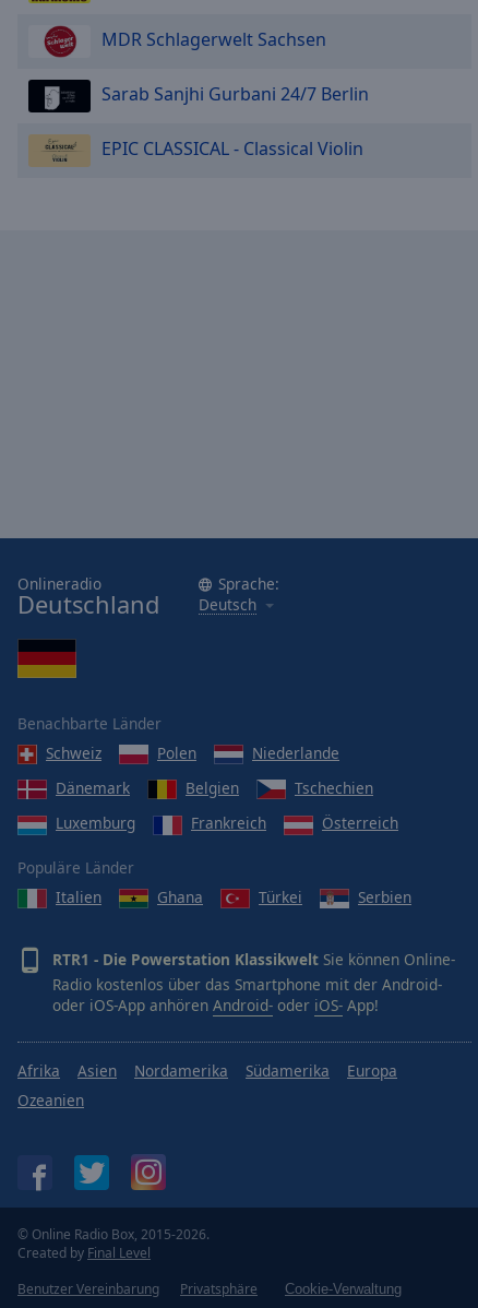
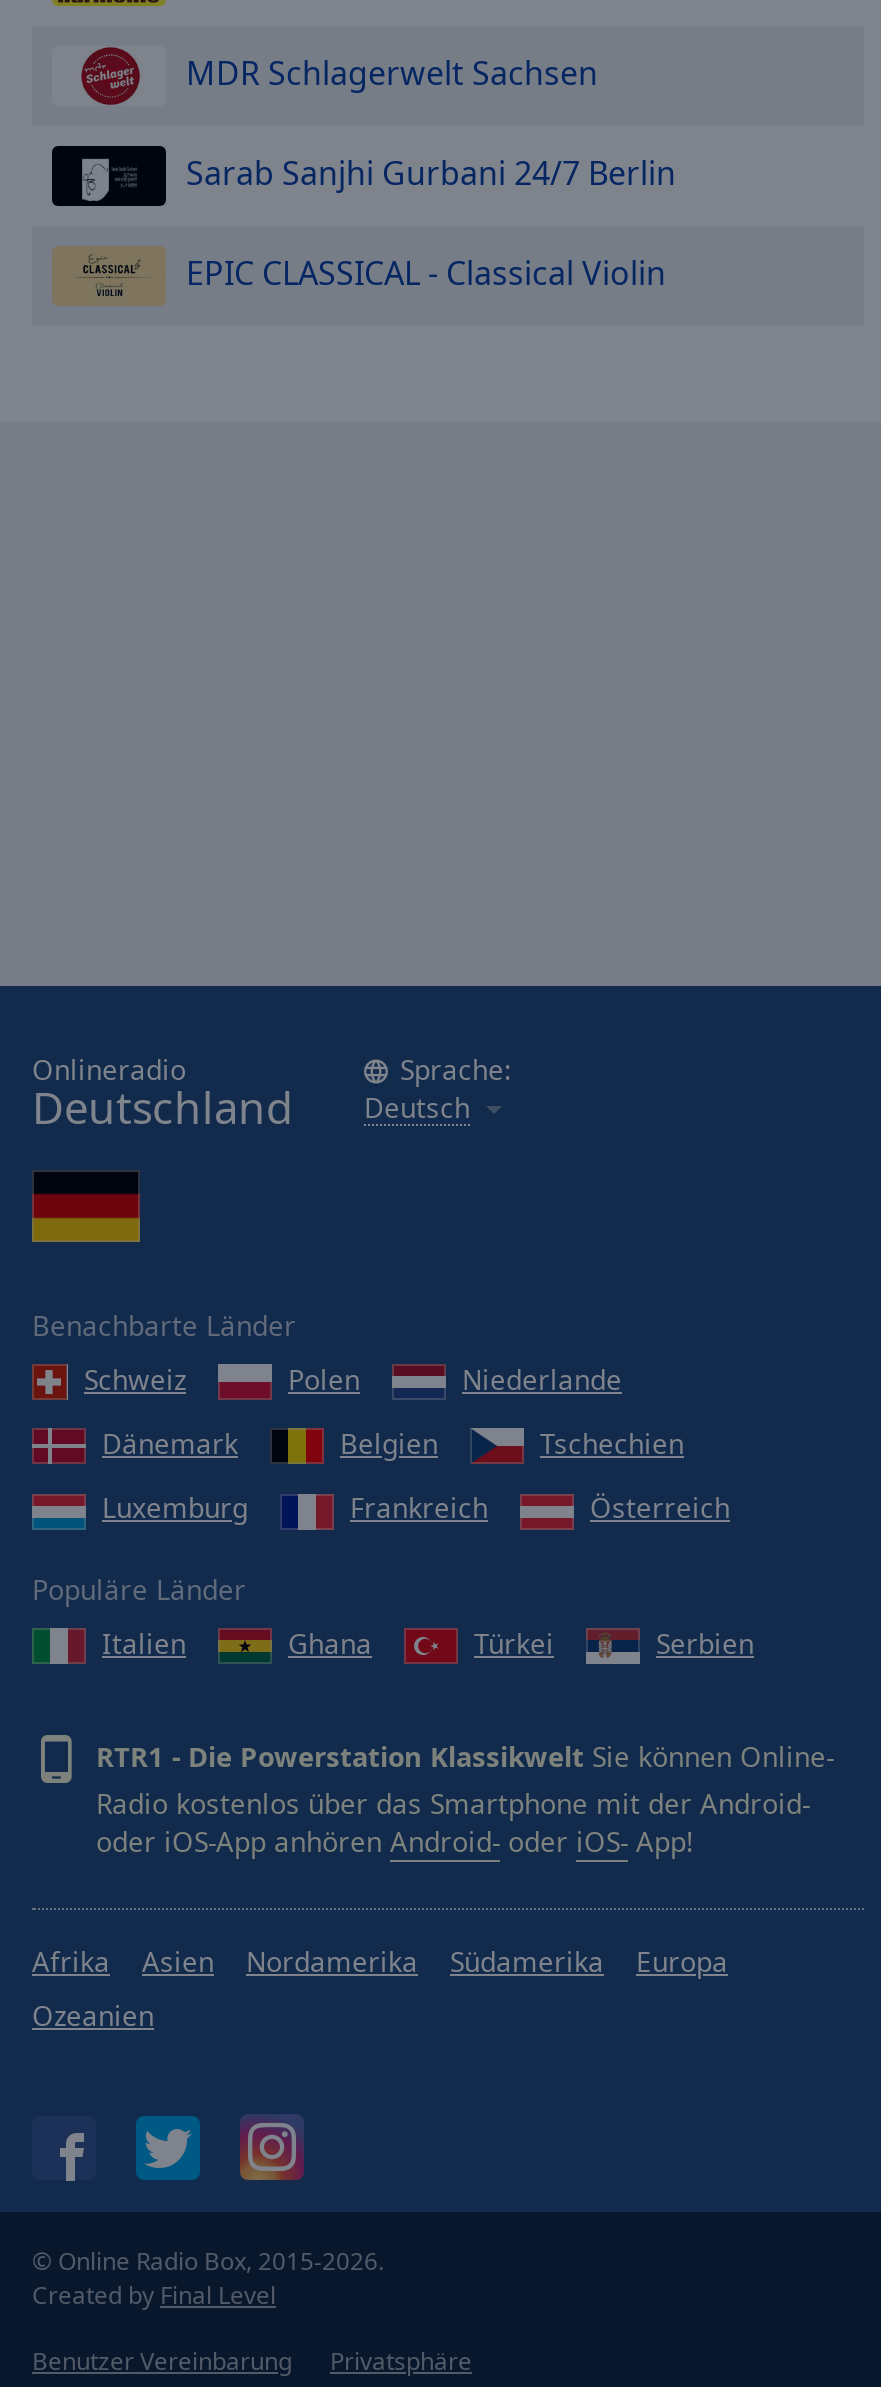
[285,1281,402,1297] Cookie-Verwaltung -> none

